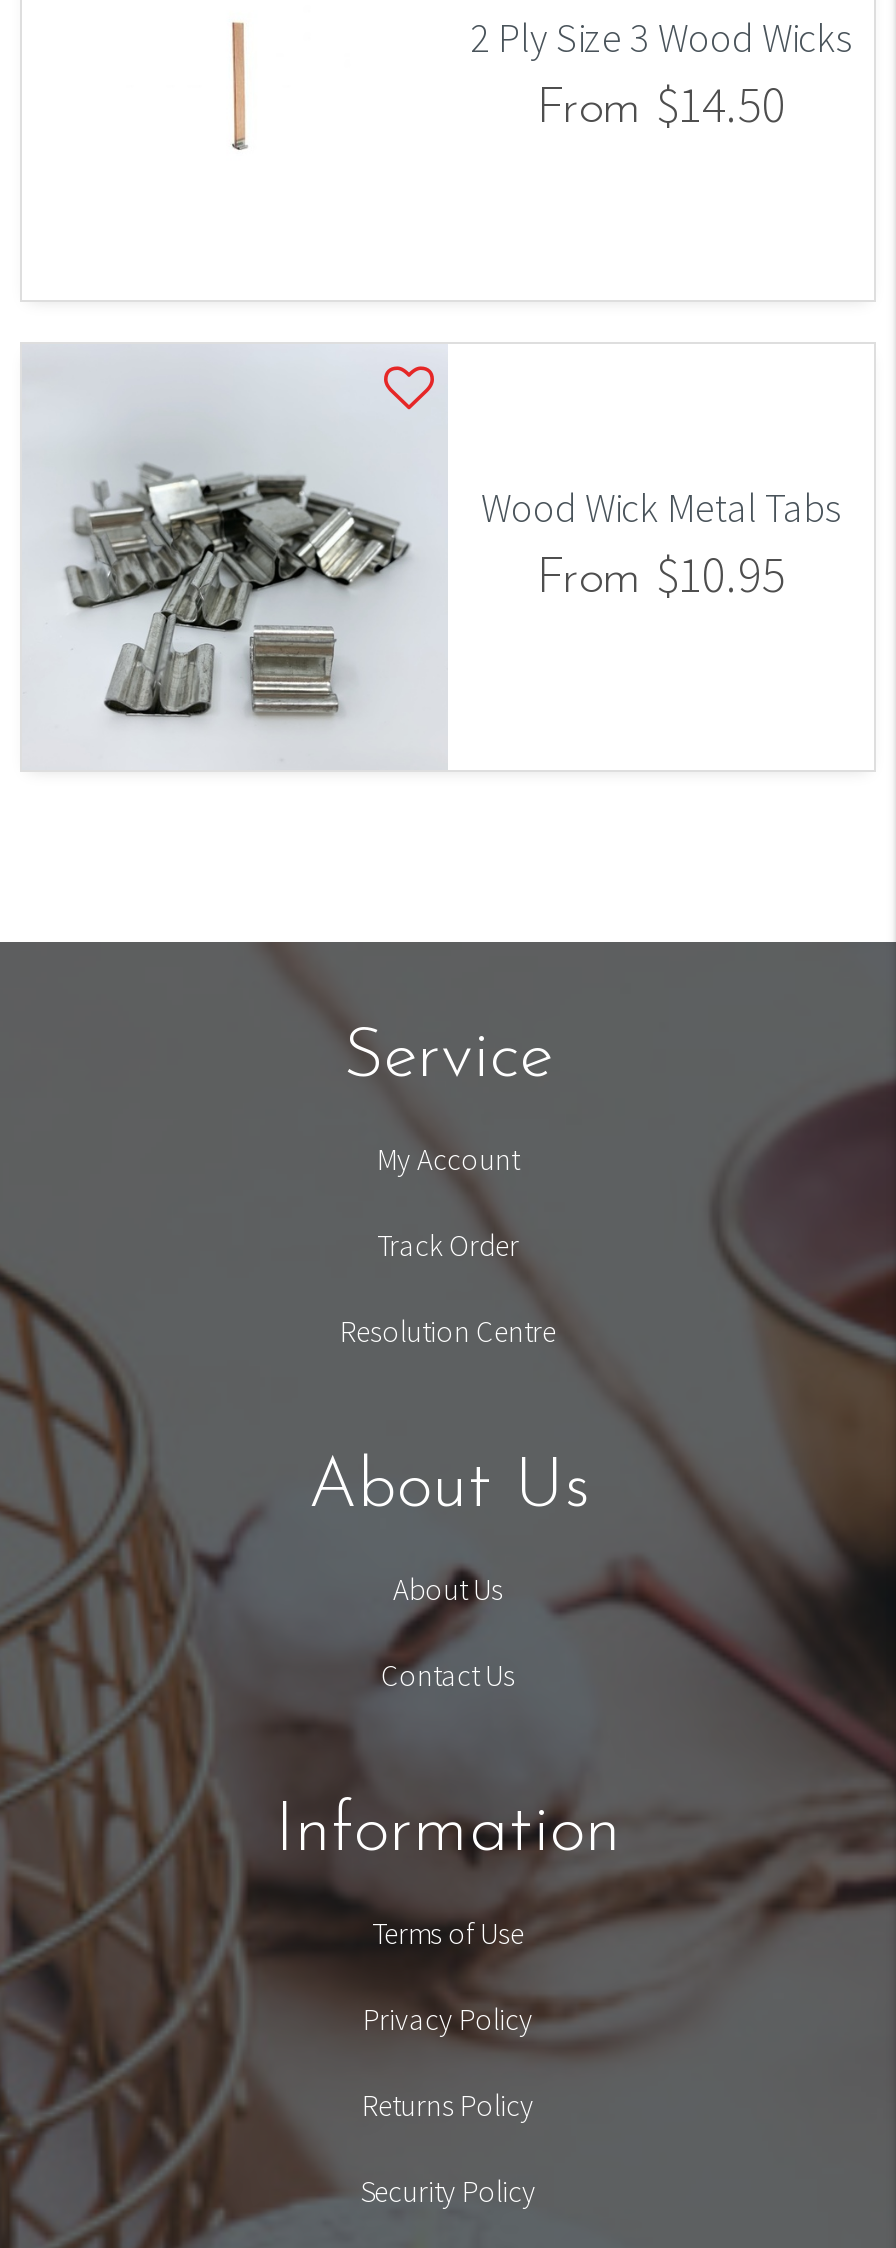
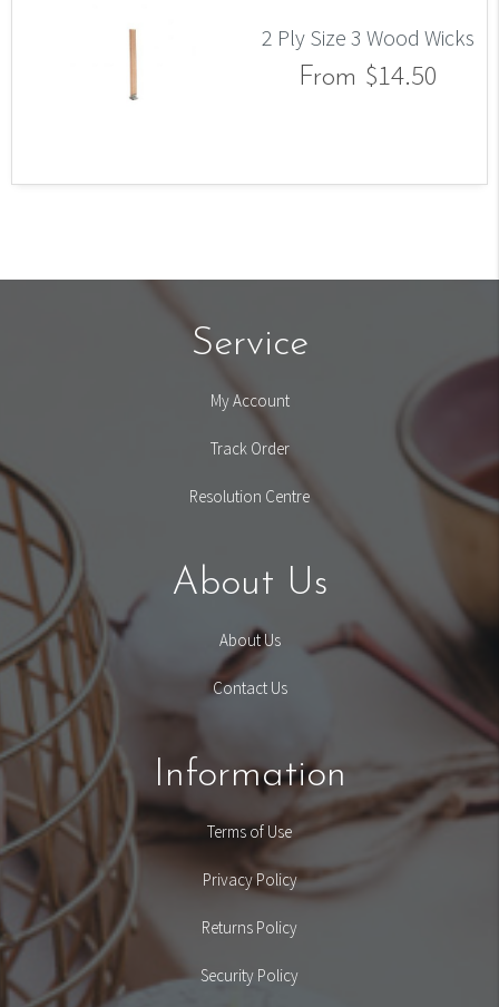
[24,344,841,768] [image] | Wood Wick Metal Tabs | From $10.95 -> none

